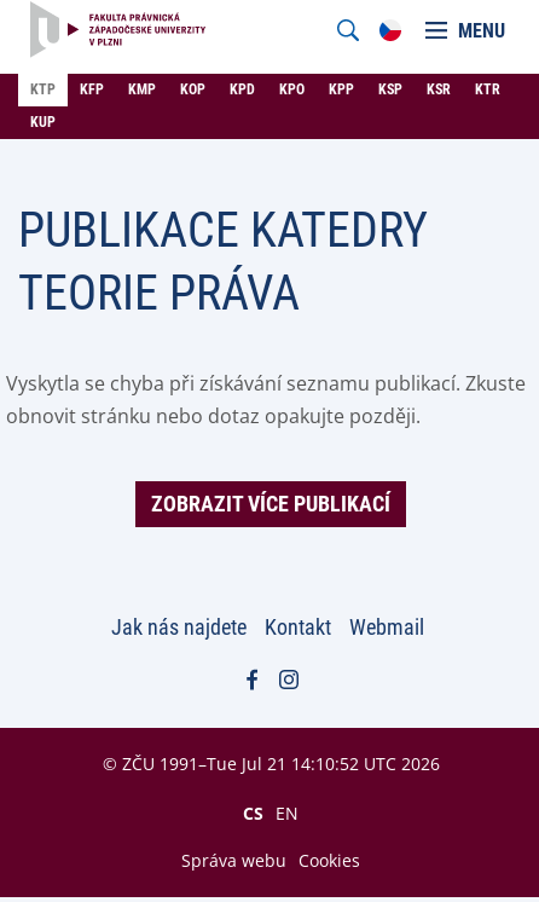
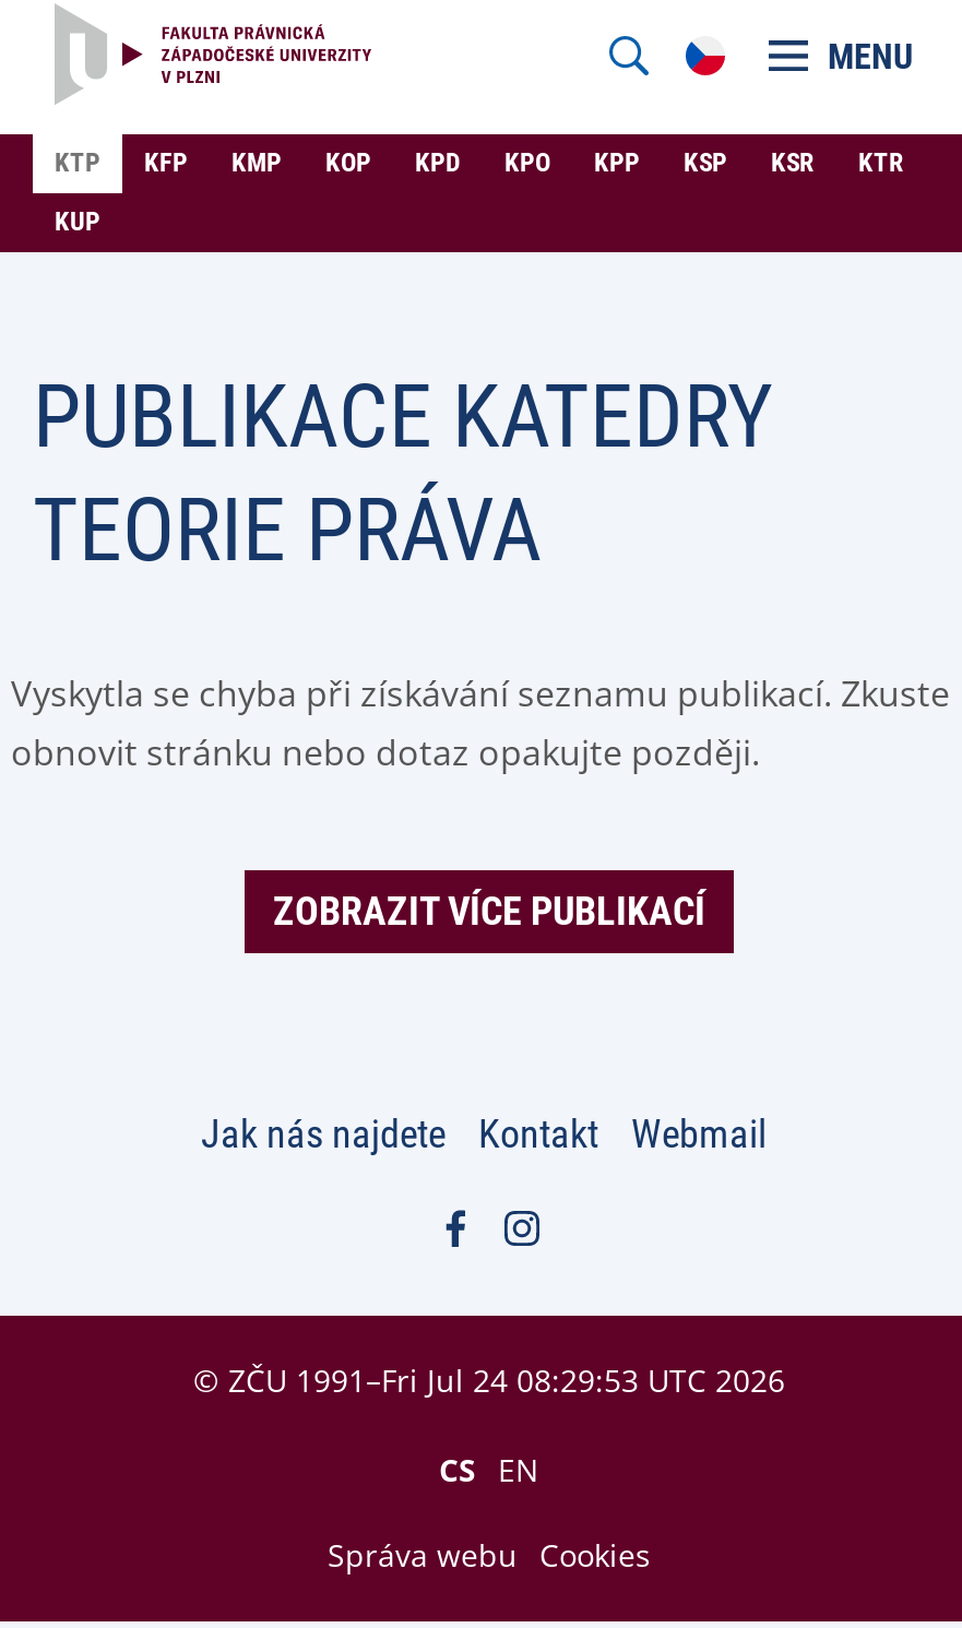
[102,752,439,775] © ZČU 1991–Tue Jul 21 14:10:52 UTC 2026 -> [193,1359,785,1401] © ZČU 1991–Fri Jul 24 08:29:53 UTC 2026

